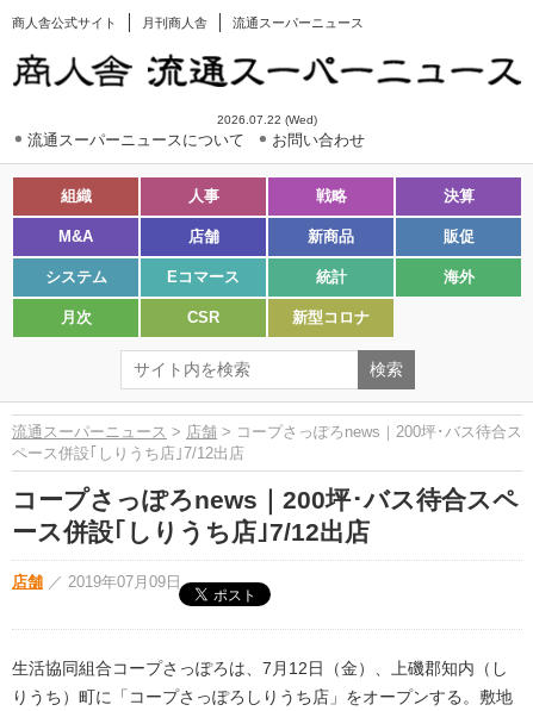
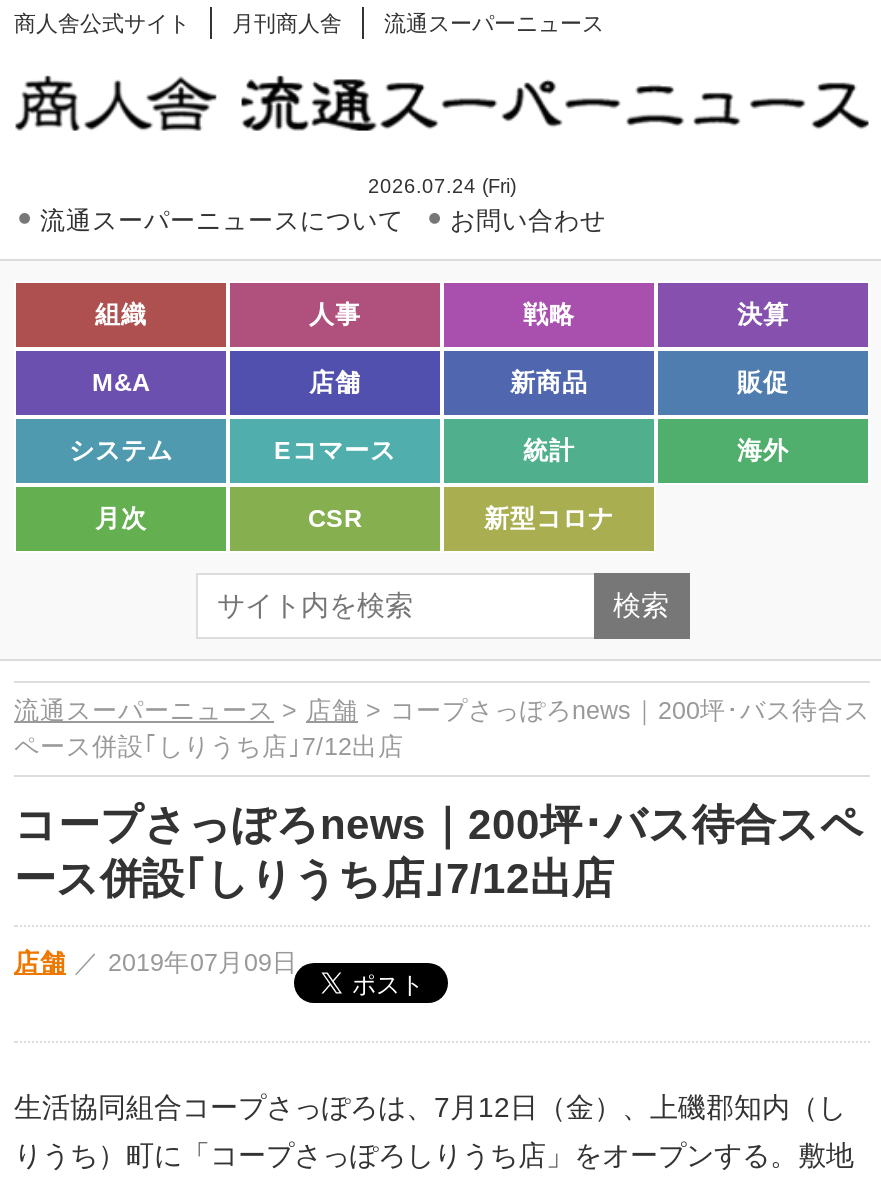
[217,113,317,126] 2026.07.22 (Wed) -> [368,175,516,197] 2026.07.24 (Fri)

